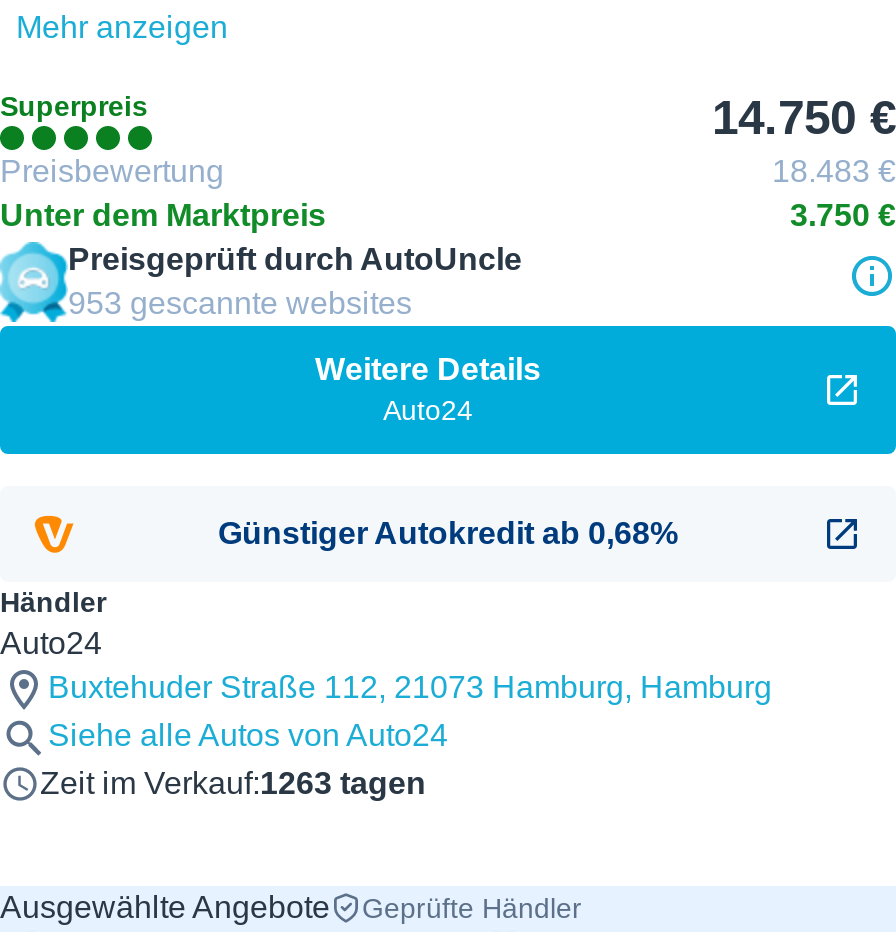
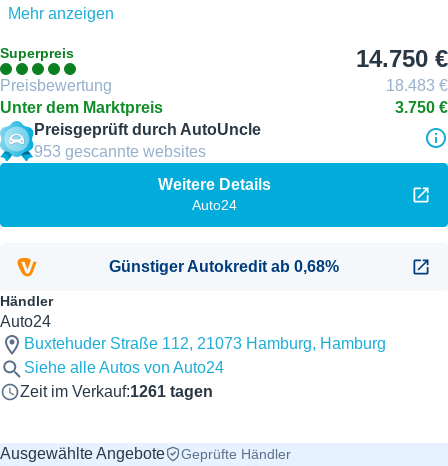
[40,766,426,800] Zeit im Verkauf:1263 tagen -> [20,383,213,400] Zeit im Verkauf:1261 tagen

